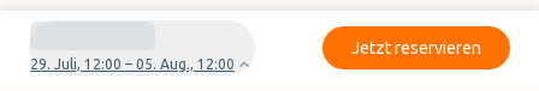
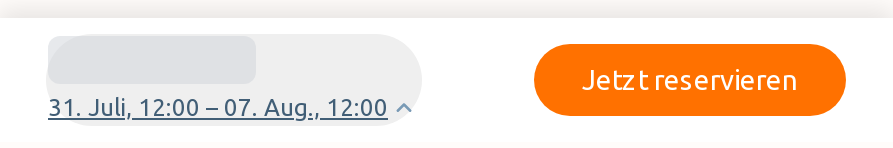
[30,56,235,72] 29. Juli, 12:00 – 05. Aug., 12:00 -> [48,94,388,120] 31. Juli, 12:00 – 07. Aug., 12:00

